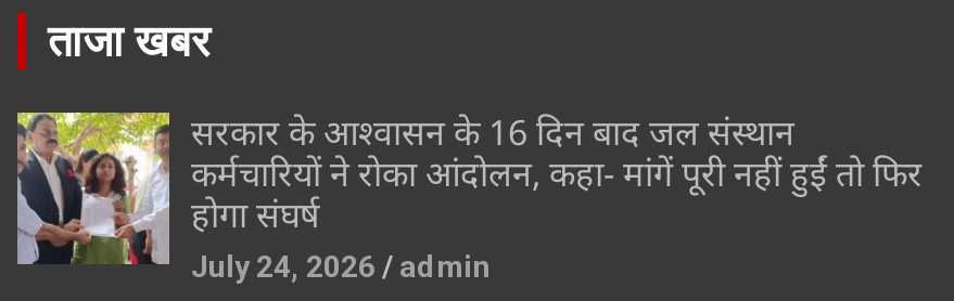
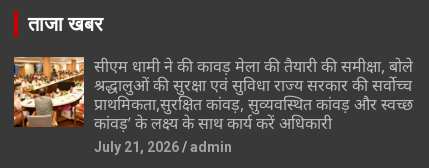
[15,108,923,284] [image] | सरकार के आश्वासन के 16 दिन बाद जल संस्थान | कर्मचारियों ने रोका आंदोलन, कहा- मांगें पूरी नहीं हुईं तो फिर | होगा संघर्ष | July 24, 2026 -> [13,55,413,155] [image] | सीएम धामी ने की कावड़ मेला की तैयारी की समीक्षा, बोले | श्रद्धालुओं की सुरक्षा एवं सुविधा राज्य सरकार की सर्वोच्च | प्राथमिकता,सुरक्षित कांवड़, सुव्यवस्थित कांवड़ और स्वच्छ | कांवड़’ के लक्ष्य के साथ कार्य करें अधिकारी | July 21, 2026

